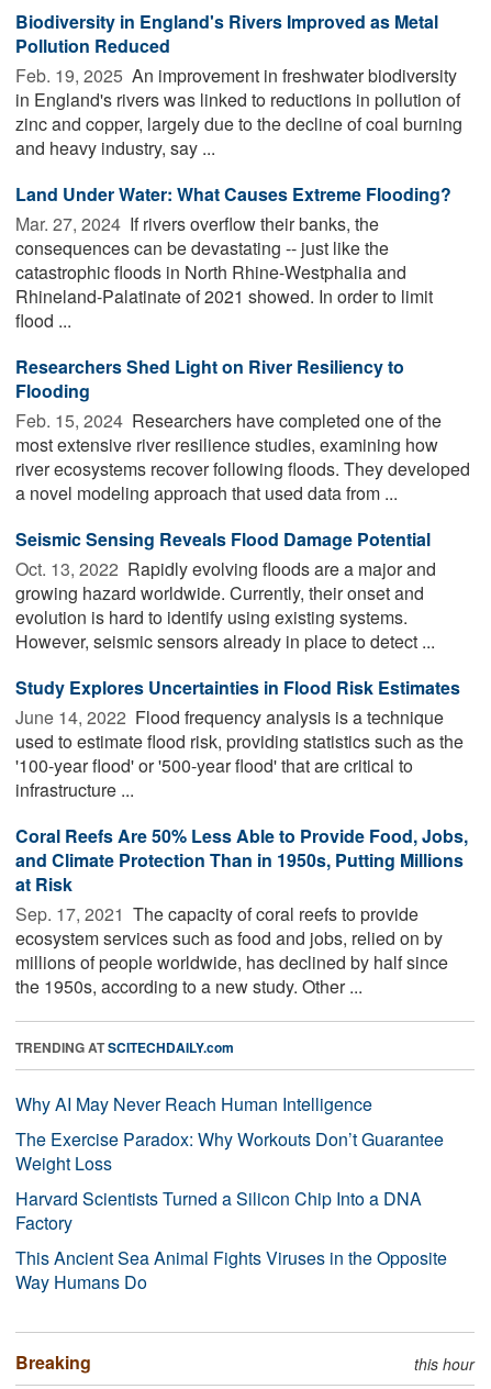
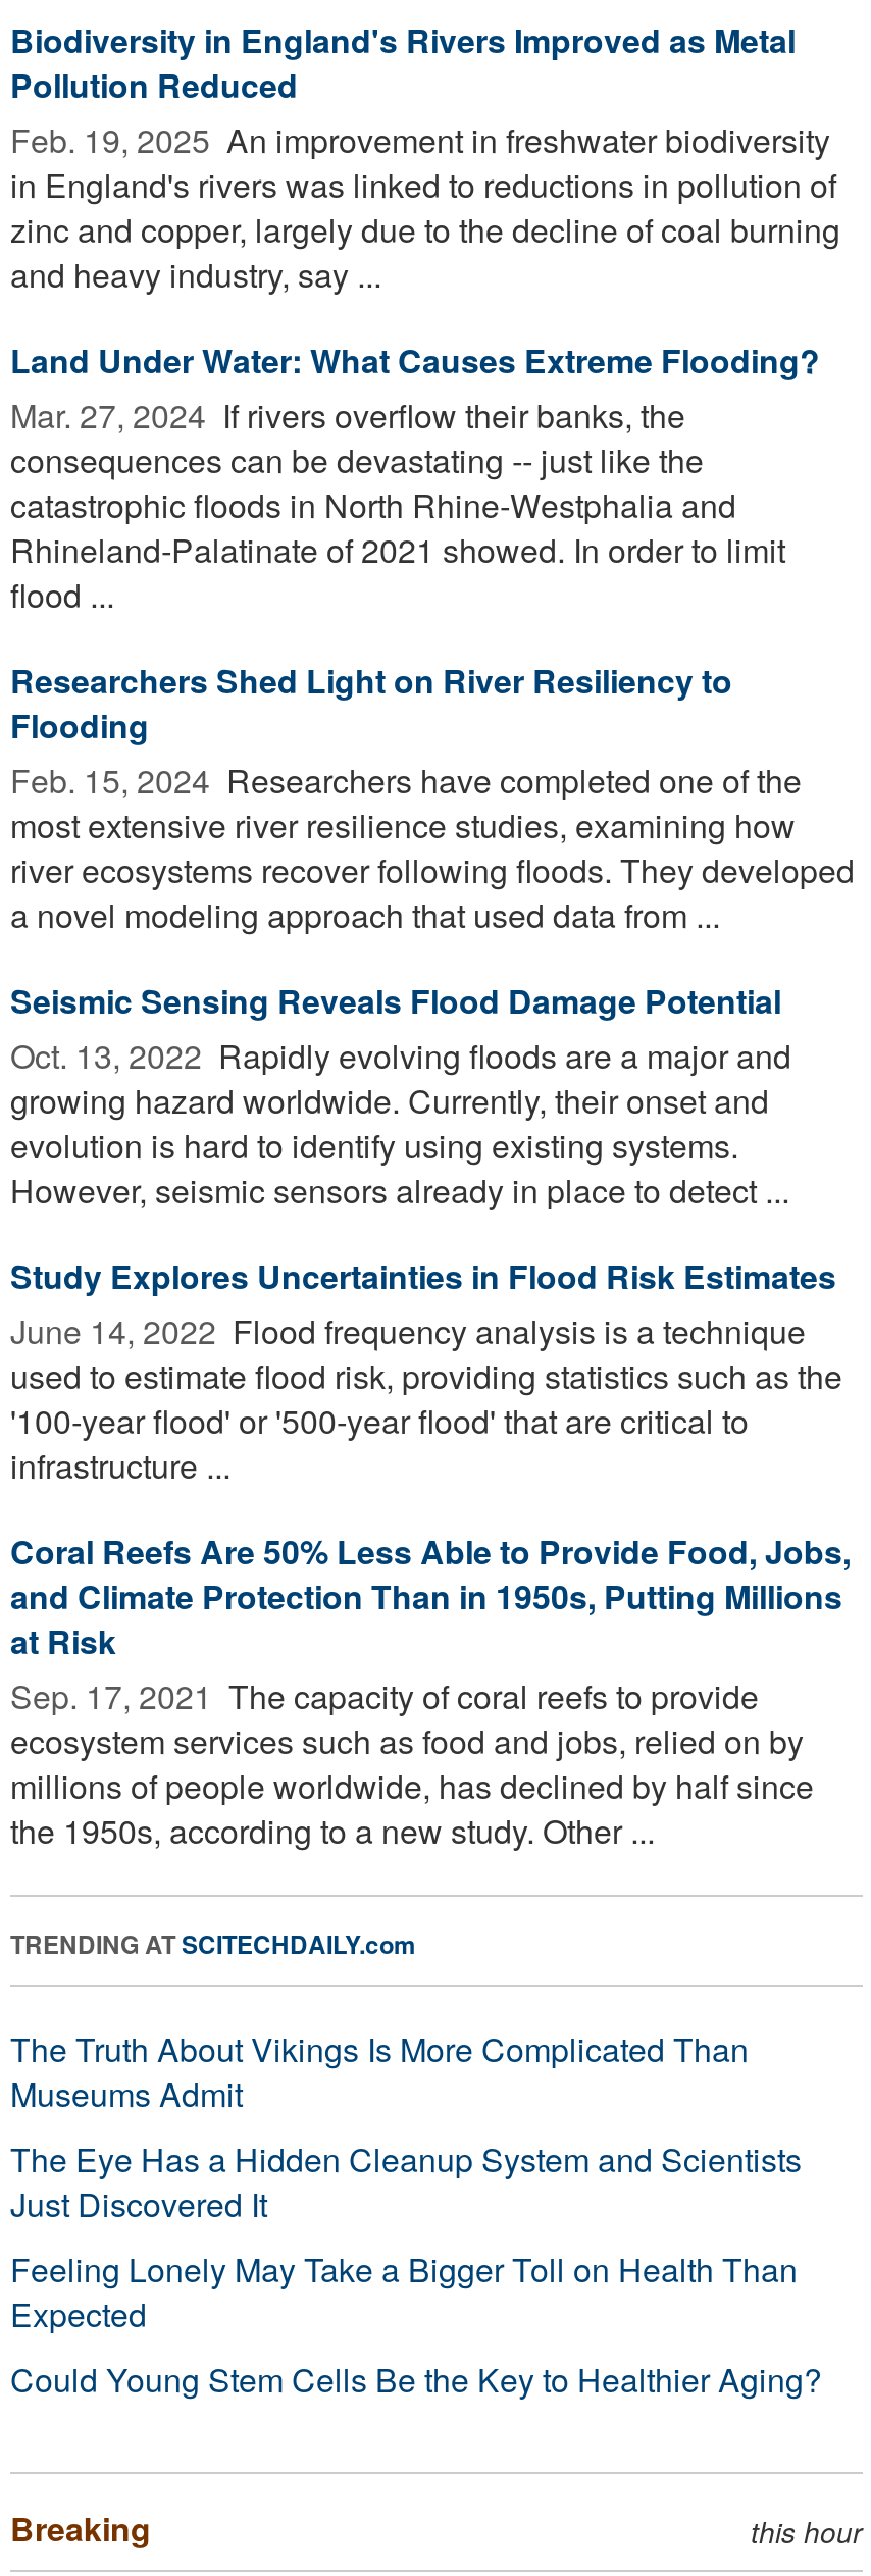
[15,1091,447,1294] Why AI May Never Reach Human Intelligence | The Exercise Paradox: Why Workouts Don’t Guarantee | Weight Loss | Harvard Scientists Turned a Silicon Chip Into a DNA | Factory | This Ancient Sea Animal Fights Viruses in the Opposite | Way Humans Do -> [10,2025,822,2402] The Truth About Vikings Is More Complicated Than | Museums Admit | The Eye Has a Hidden Cleanup System and Scientists | Just Discovered It | Feeling Lonely May Take a Bigger Toll on Health Than | Expected | Could Young Stem Cells Be the Key to Healthier Aging?

